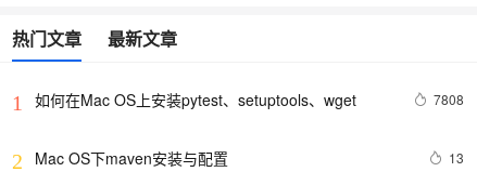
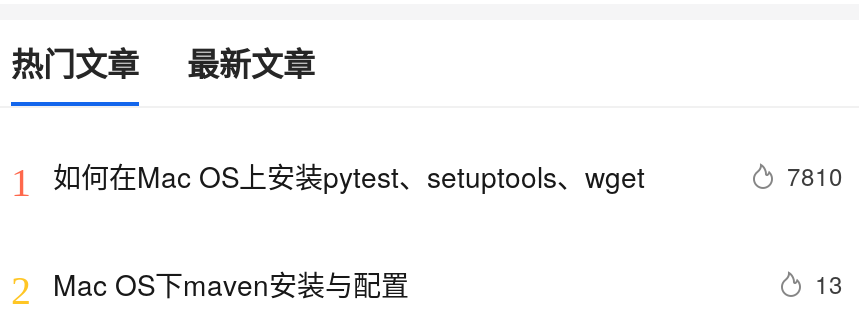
[434,89,464,108] 7808 -> [787,157,843,191] 7810

